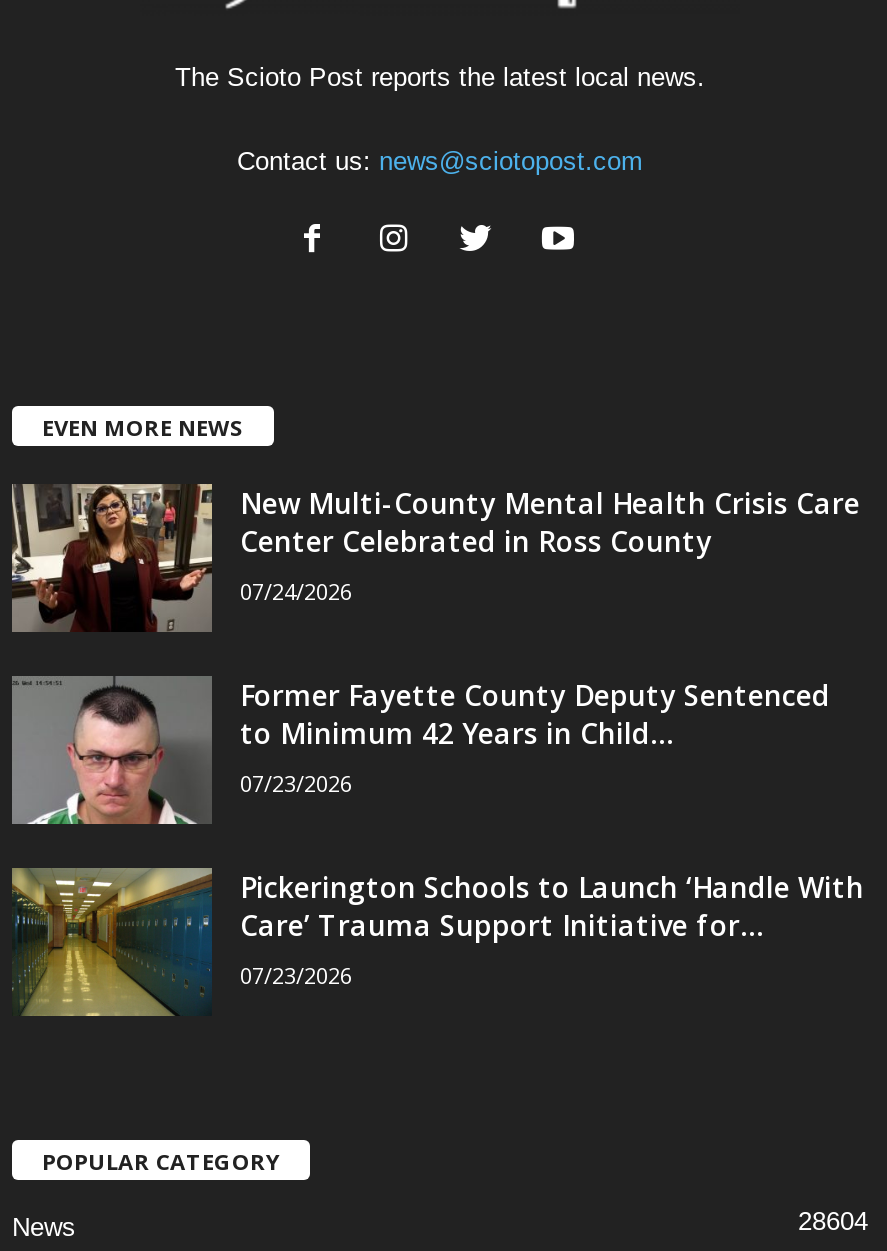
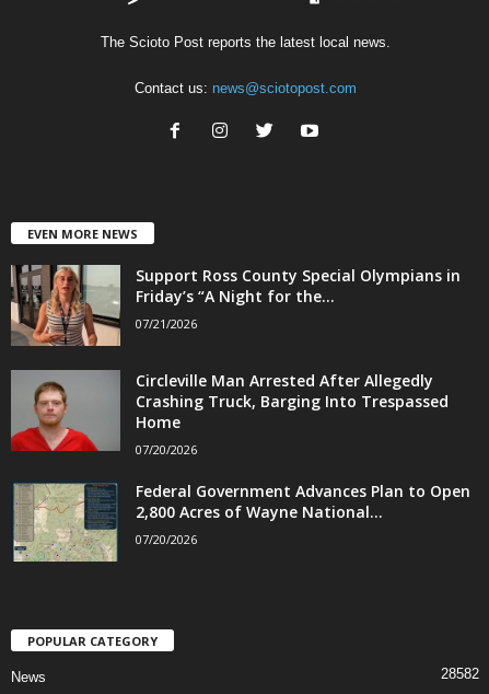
[12,482,860,630] [image] | New Multi-County Mental Health Crisis Care | Center Celebrated in Ross County | 07/24/2026 -> [11,264,461,347] [image] | Support Ross County Special Olympians in | Friday’s “A Night for the... | 07/21/2026
[10,675,830,826] [image] | Former Fayette County Deputy Sentenced | to Minimum 42 Years in Child... | 07/23/2026 -> [10,370,449,457] [image] | Circleville Man Arrested After Allegedly | Crashing Truck, Barging Into Trespassed | Home | 07/20/2026
[10,866,864,1016] [image] | Pickerington Schools to Launch ‘Handle With | Care’ Trauma Support Initiative for... | 07/23/2026 -> [11,480,470,563] [image] | Federal Government Advances Plan to Open | 2,800 Acres of Wayne National... | 07/20/2026
[798,1205,868,1235] 28604 -> [441,665,479,682] 28582

